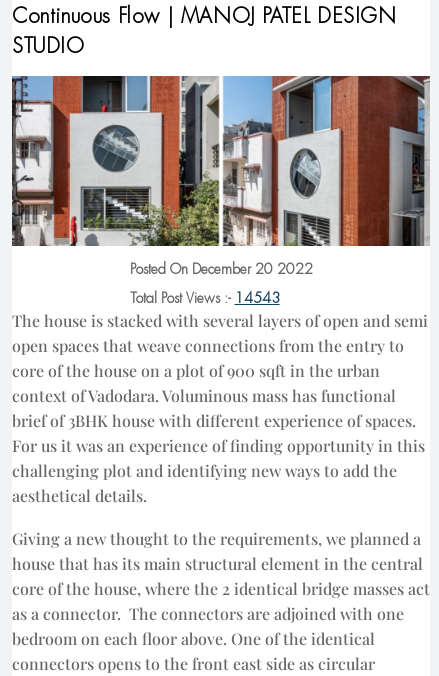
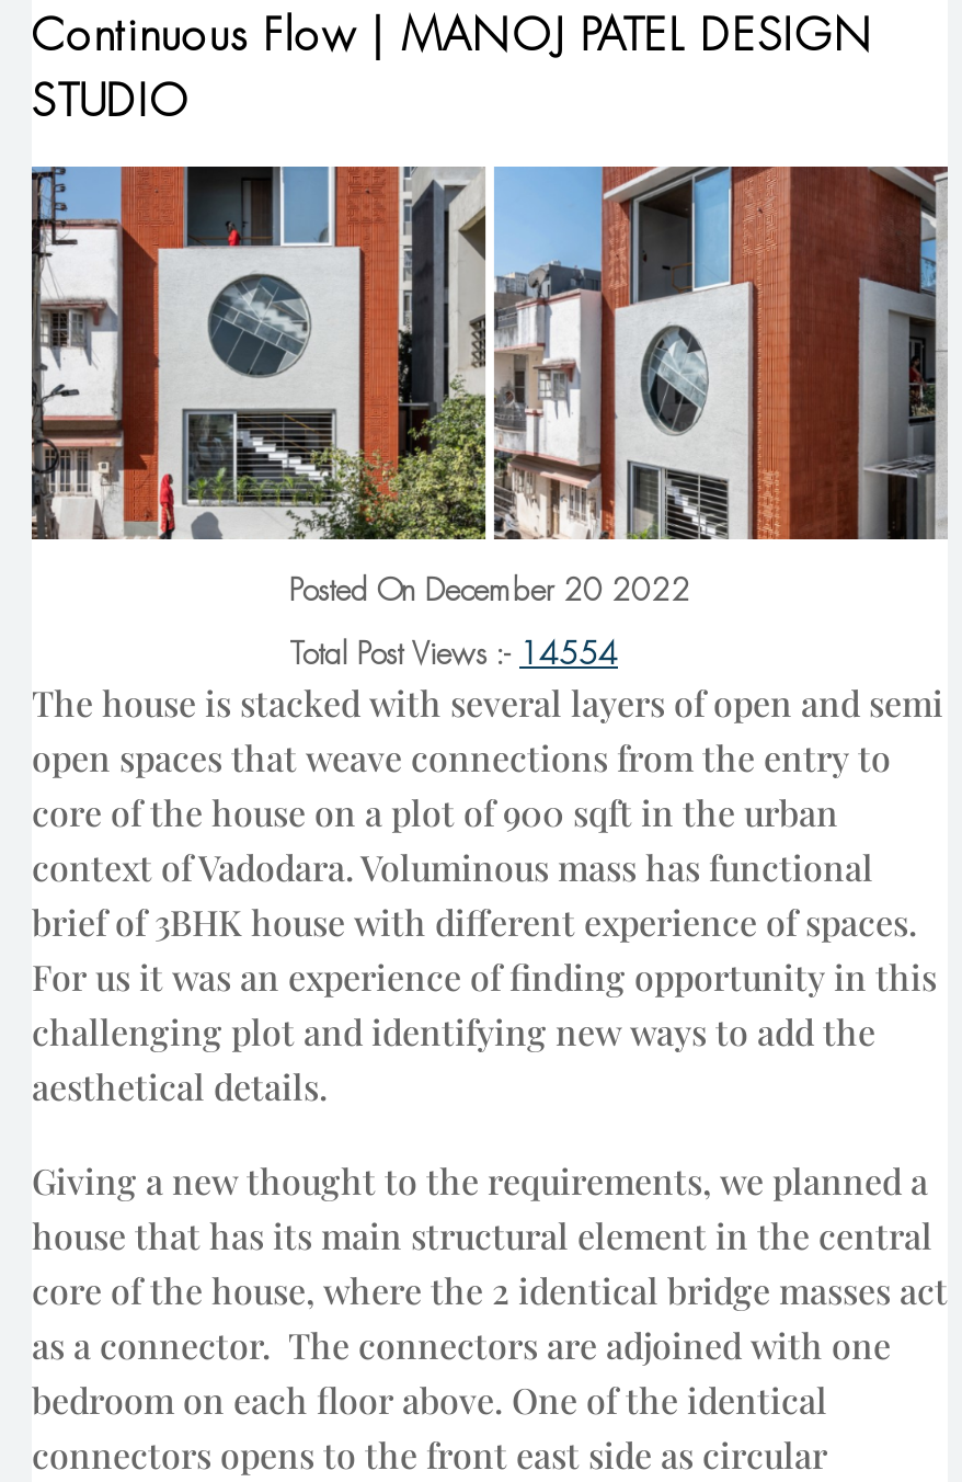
[129,289,279,307] Total Post Views :- 14543 -> [289,634,618,673] Total Post Views :- 14554

